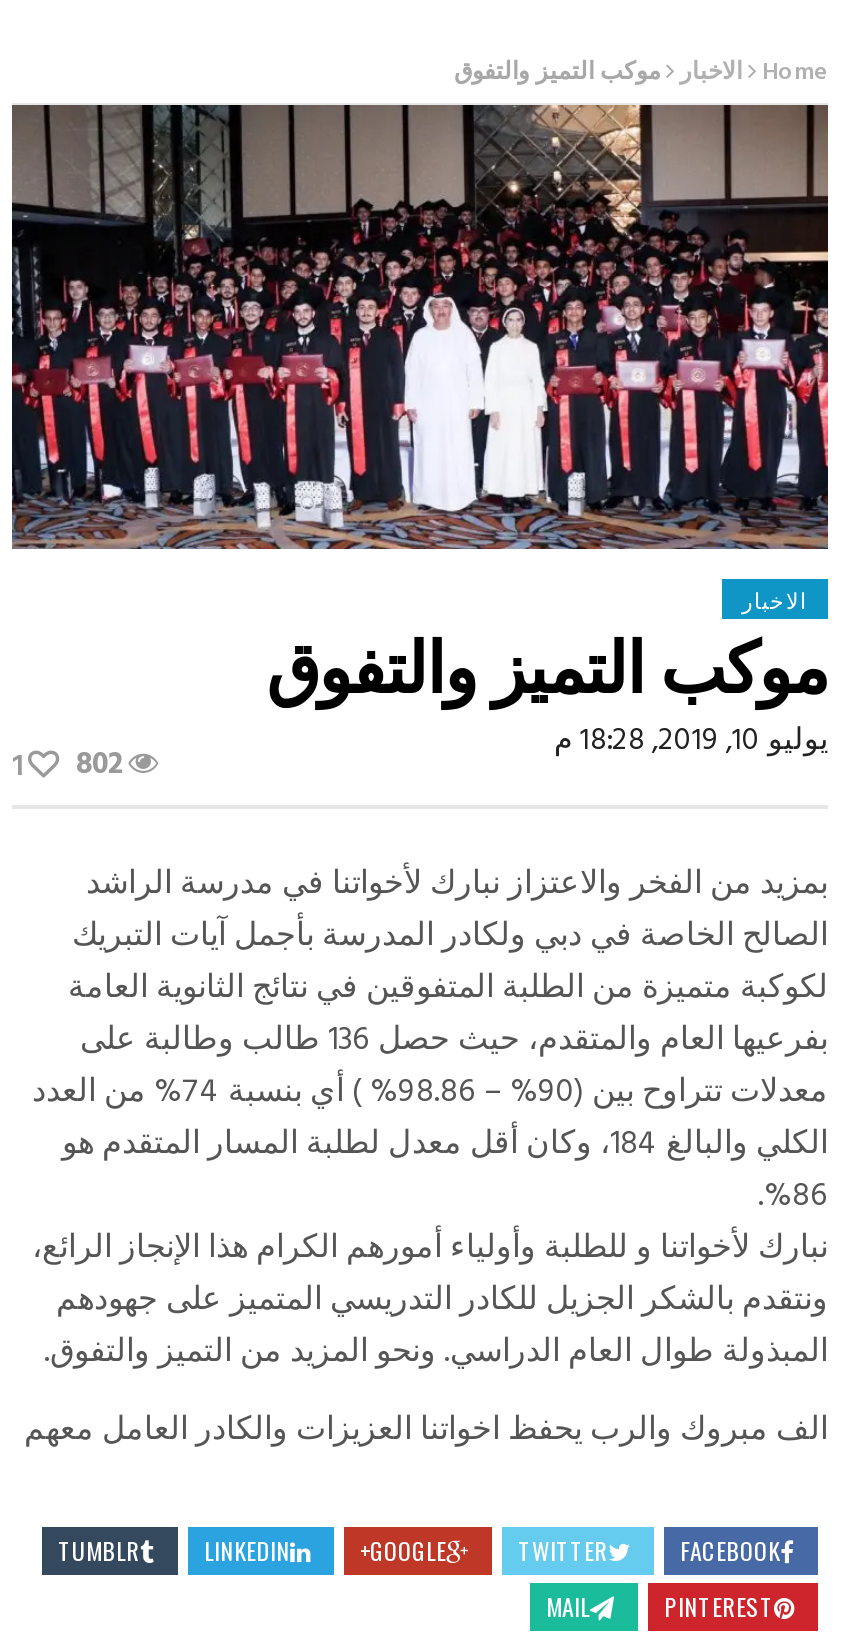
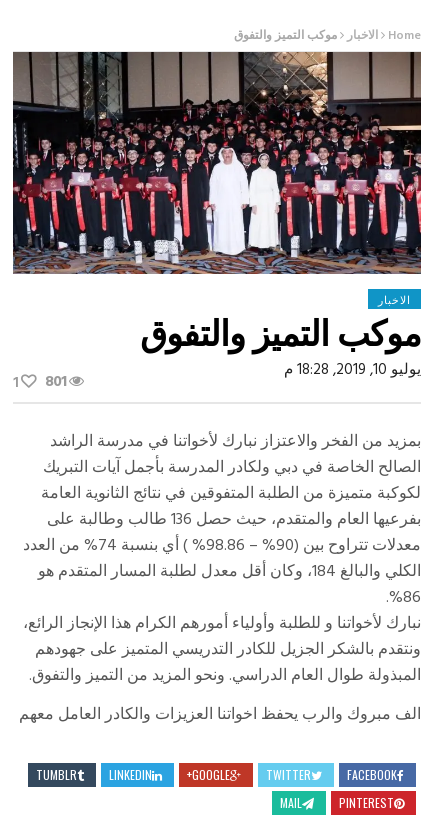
[12,741,122,791] 1 802 -> [13,370,66,395] 1 801

